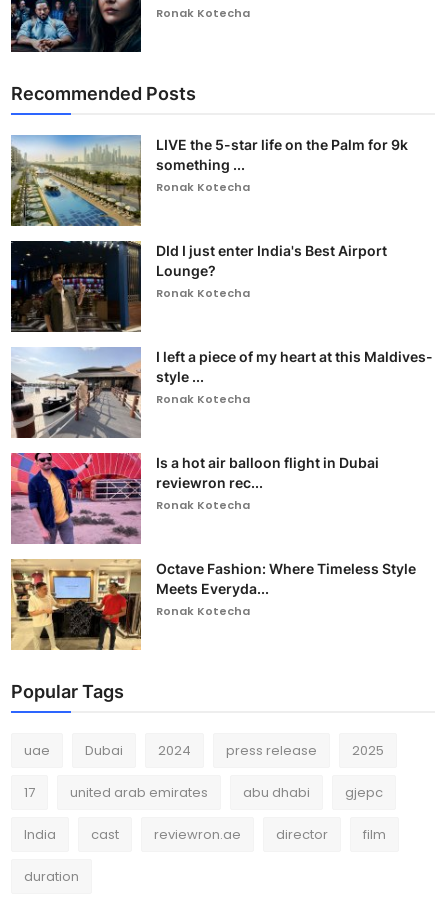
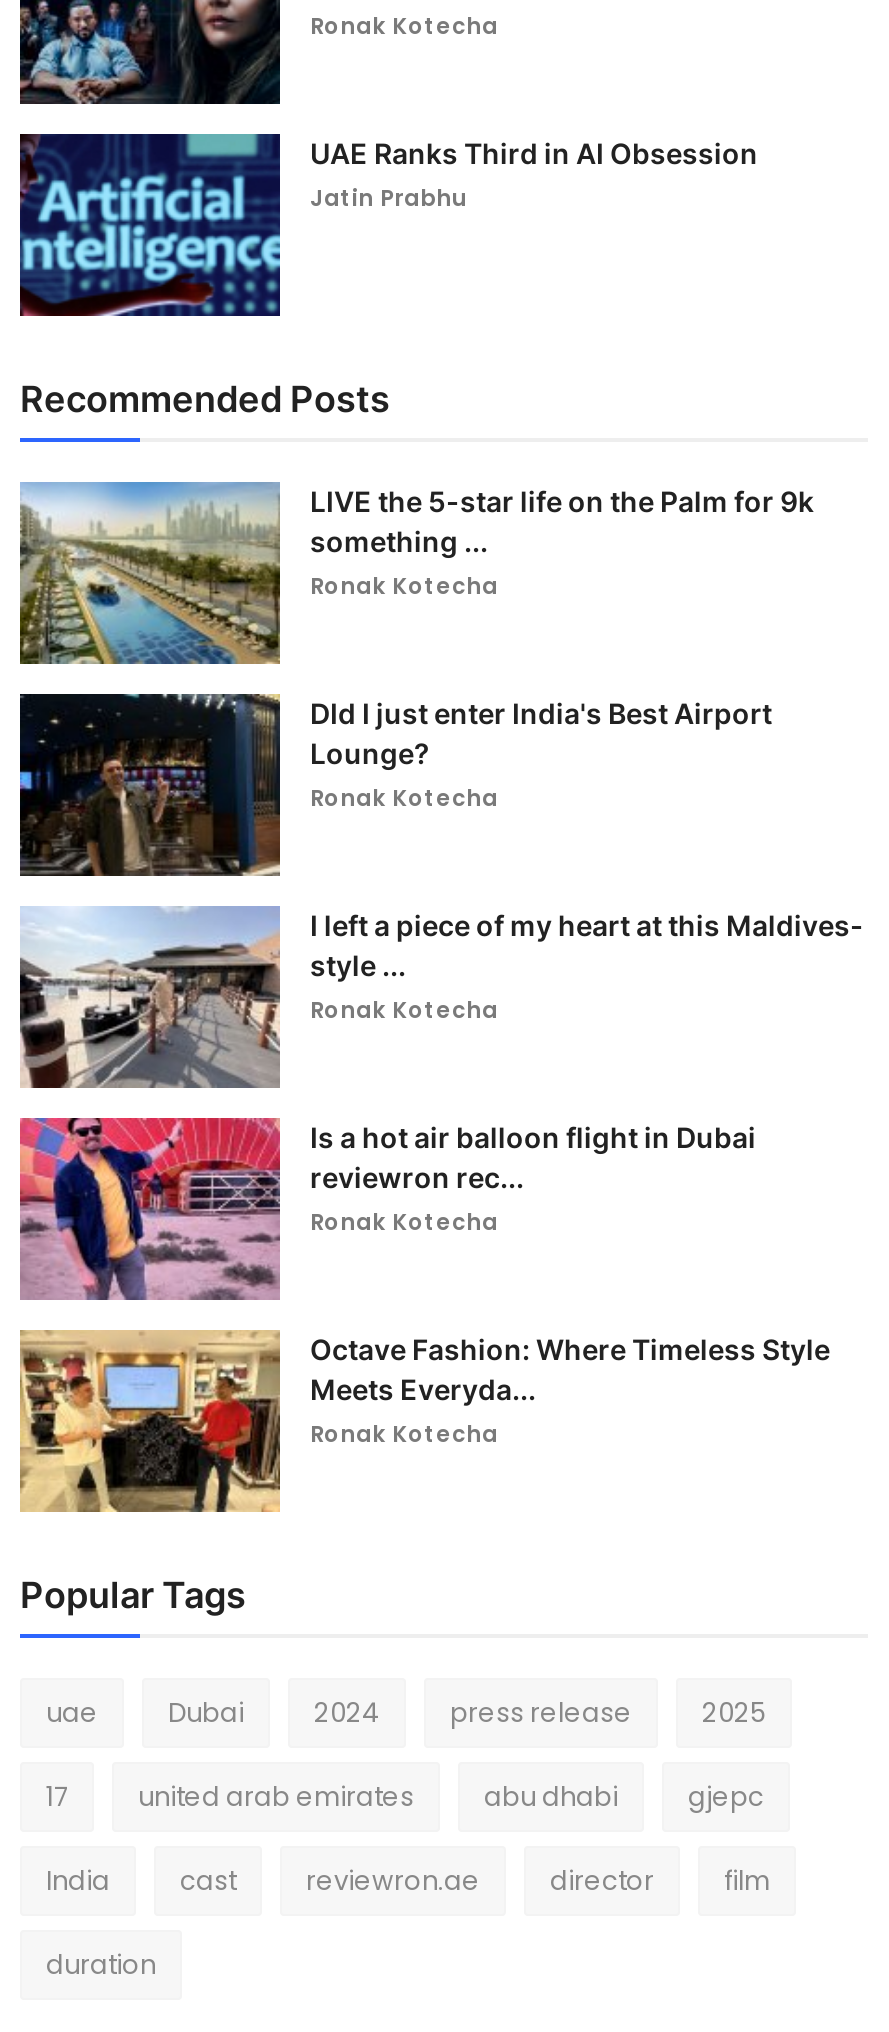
none -> [18,132,758,318] [image] | UAE Ranks Third in AI Obsession | Jatin Prabhu

